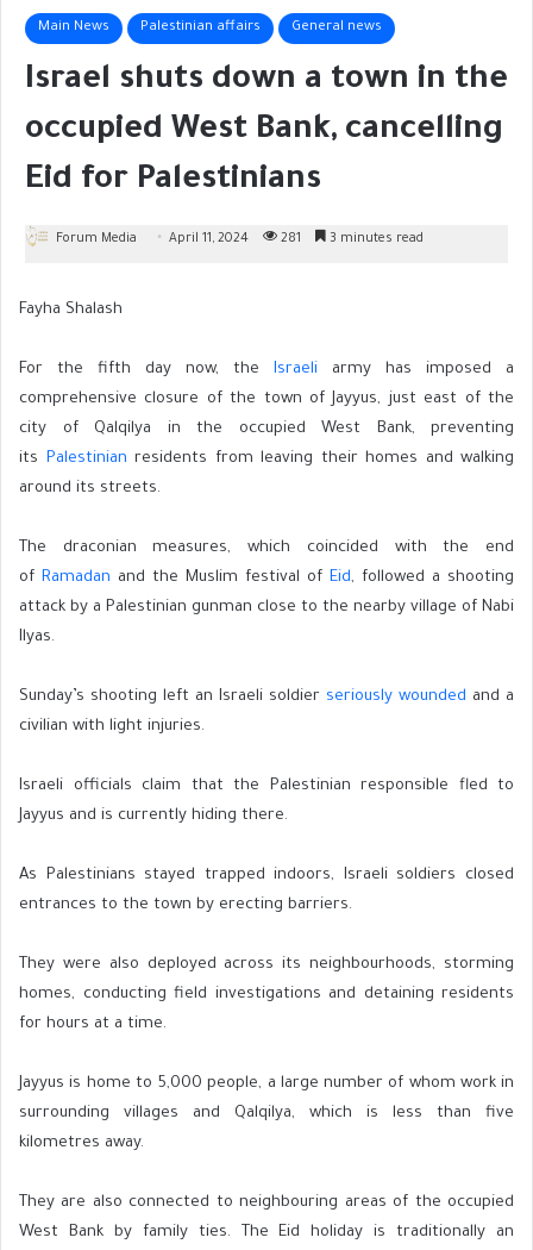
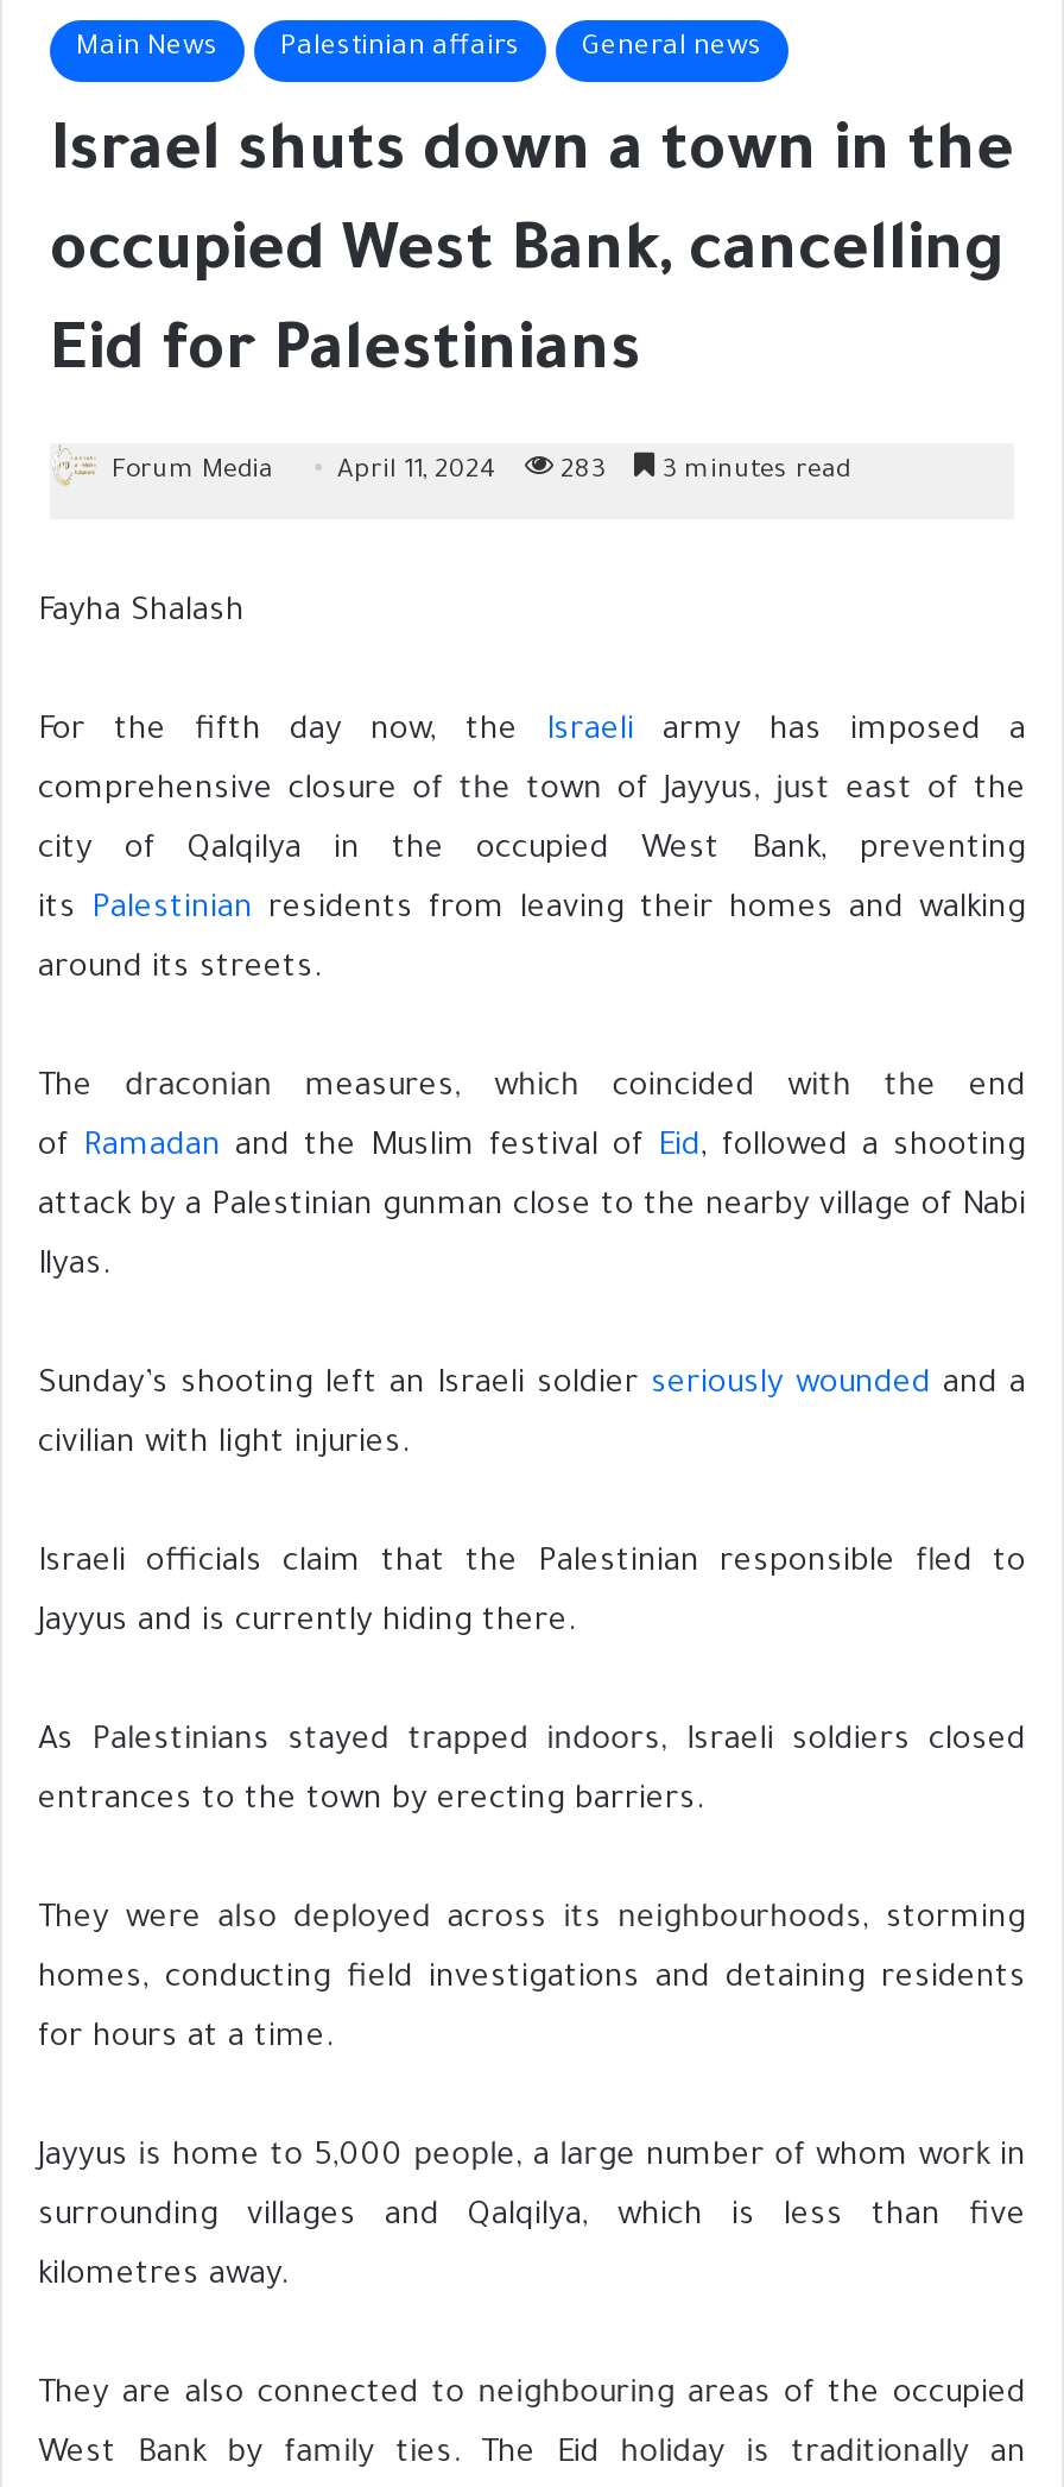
[169,232,424,246] April 11, 2024 281 3 minutes read -> [337,457,850,486] April 11, 2024 283 3 minutes read

